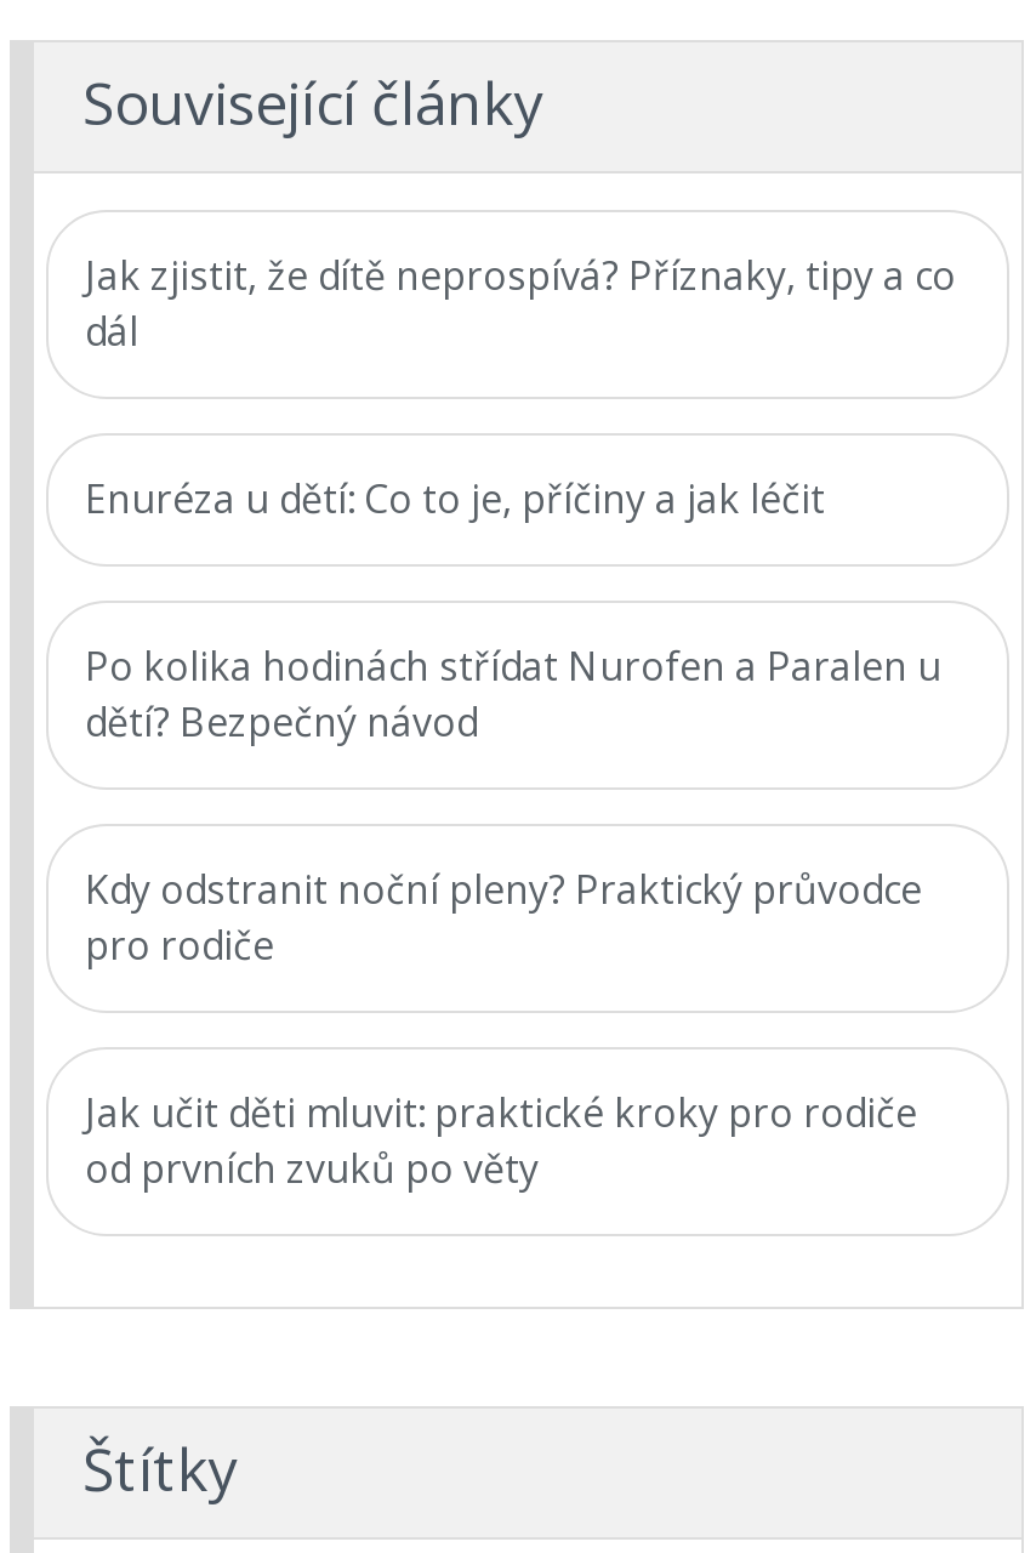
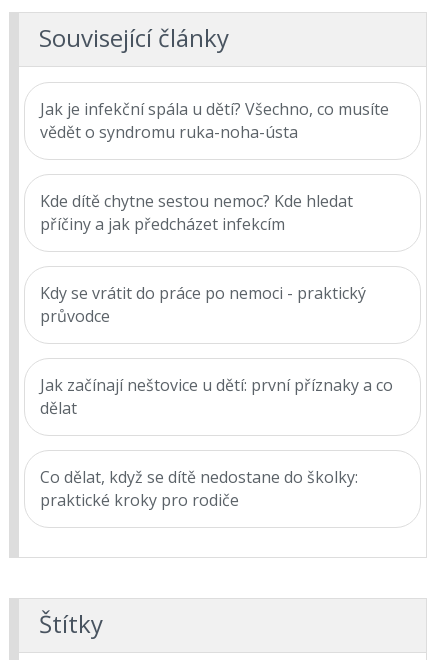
[85,249,956,358] Jak zjistit, že dítě neprospívá? Příznaky, tipy a co | dál -> [40,98,389,143] Jak je infekční spála u dětí? Všechno, co musíte | vědět o syndromu ruka-noha-ústa
[85,472,825,525] Enuréza u dětí: Co to je, příčiny a jak léčit -> [40,190,353,235] Kde dítě chytne sestou nemoc? Kde hledat | příčiny a jak předcházet infekcím
[85,639,941,749] Po kolika hodinách střídat Nurofen a Paralen u | dětí? Bezpečný návod -> [40,282,366,327] Kdy se vrátit do práce po nemoci - praktický | průvodce
[85,863,922,972] Kdy odstranit noční pleny? Praktický průvodce | pro rodiče -> [40,374,393,419] Jak začínají neštovice u dětí: první příznaky a co | dělat
[85,1086,917,1195] Jak učit děti mluvit: praktické kroky pro rodiče | od prvních zvuků po věty -> [40,466,358,511] Co dělat, když se dítě nedostane do školky: | praktické kroky pro rodiče

